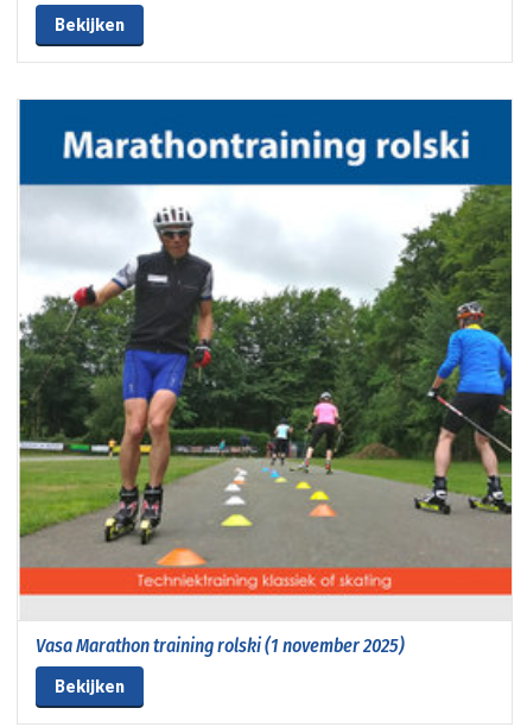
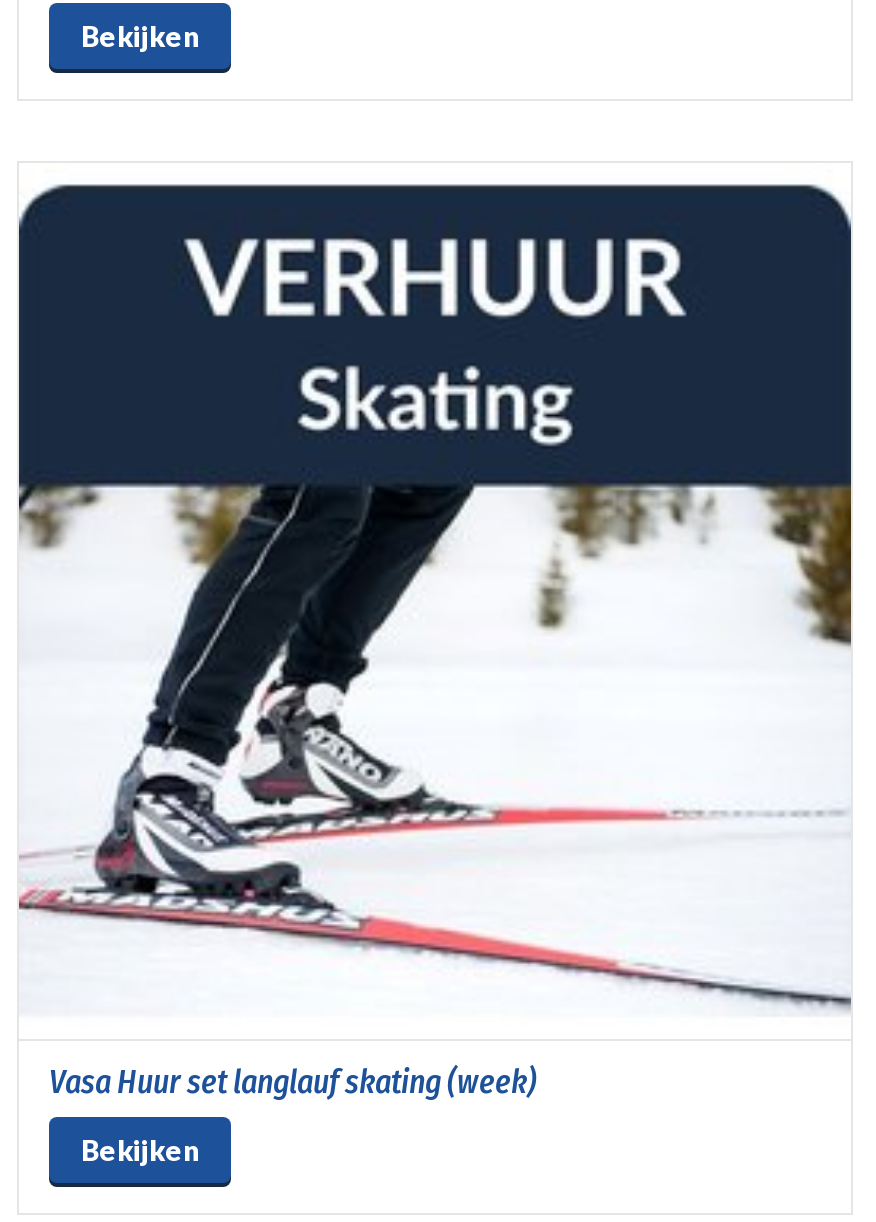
[18,99,513,657] [image] | Vasa Marathon training rolski (1 november 2025) -> [17,163,853,1101] [image] | Vasa Huur set langlauf skating (week)

